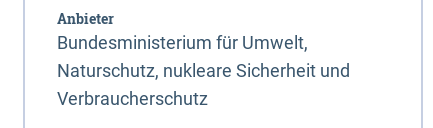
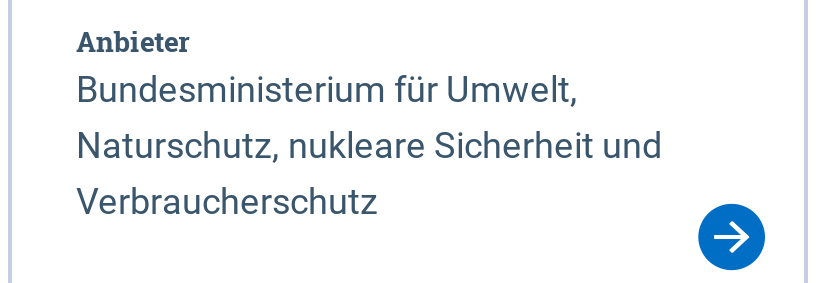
none -> [696,200,768,274] [image]

